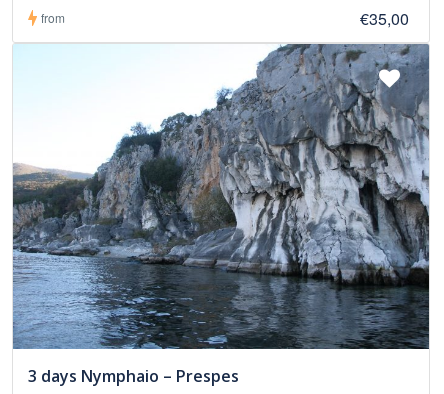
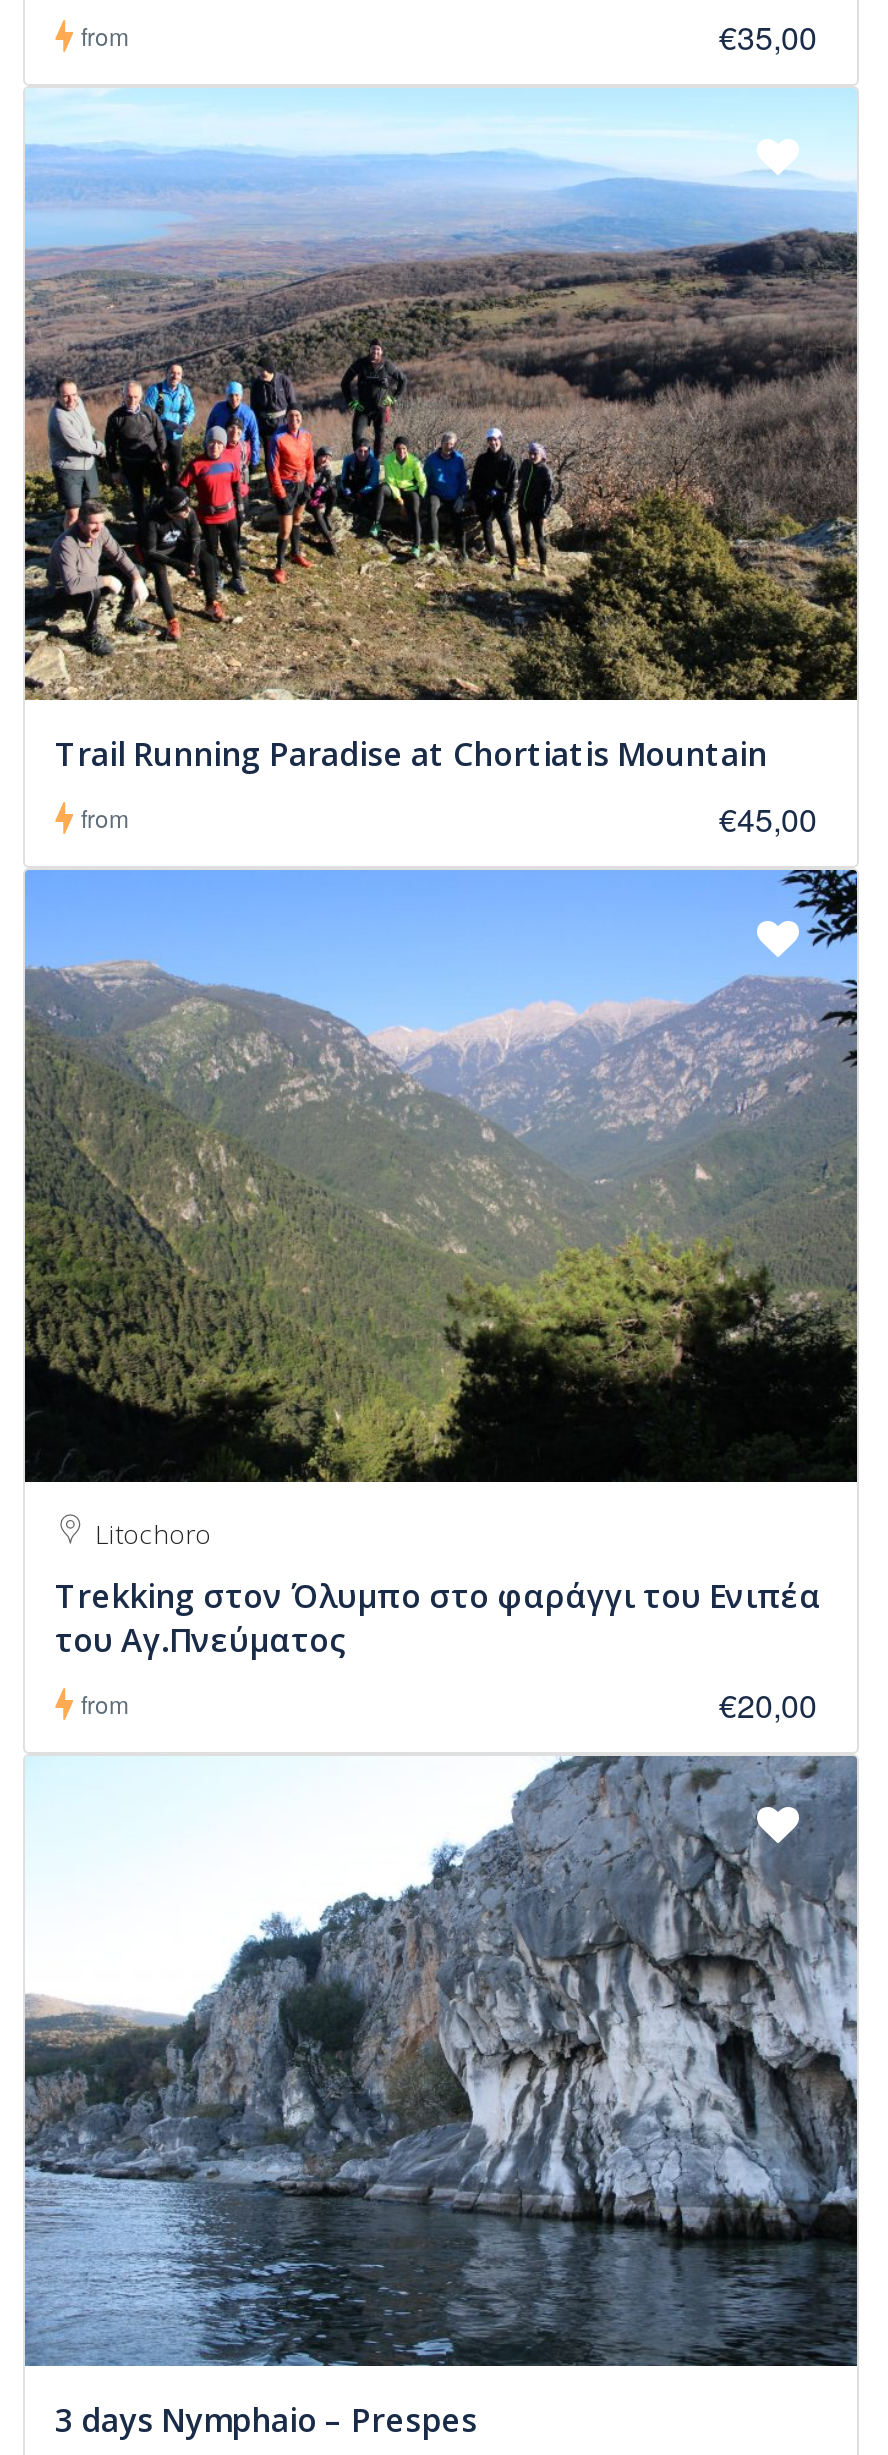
none -> [23,88,859,841] [image] | Trail Running Paradise at Chortiatis Mountain | from | €45,00
none -> [23,866,859,1727] [image] | Litochoro | Trekking στον Όλυμπο στο φαράγγι του Ενιπέα | του Αγ.Πνεύματος | from | €20,00

